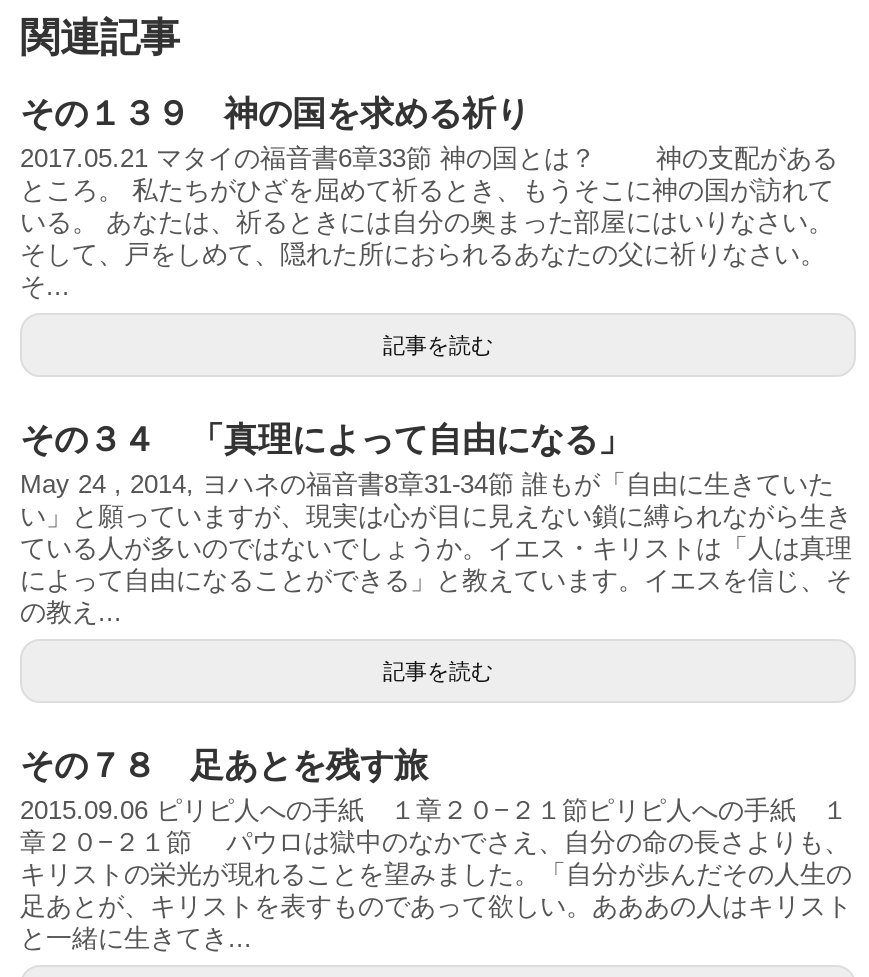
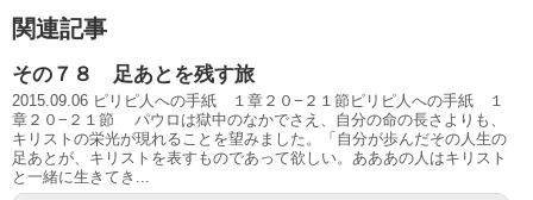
[20,95,852,683] その１３９ 神の国を求める祈り | 2017.05.21 マタイの福音書6章33節 神の国とは？ 神の支配がある | ところ。 私たちがひざを屈めて祈るとき、もうそこに神の国が訪れて | いる。 あなたは、祈るときには自分の奥まった部屋にはいりなさい。 | そして、戸をしめて、隠れた所におられるあなたの父に祈りなさい。 | そ... | 記事を読む | その３４ 「真理によって自由になる」 | May 24 , 2014, ヨハネの福音書8章31-34節 誰もが「自由に生きていた | い」と願っていますが、現実は心が目に見えない鎖に縛られながら生き | ている人が多いのではないでしょうか。イエス・キリストは「人は真理 | によって自由になることができる」と教えています。イエスを信じ、そ | の教え... | 記事を読む -> none

